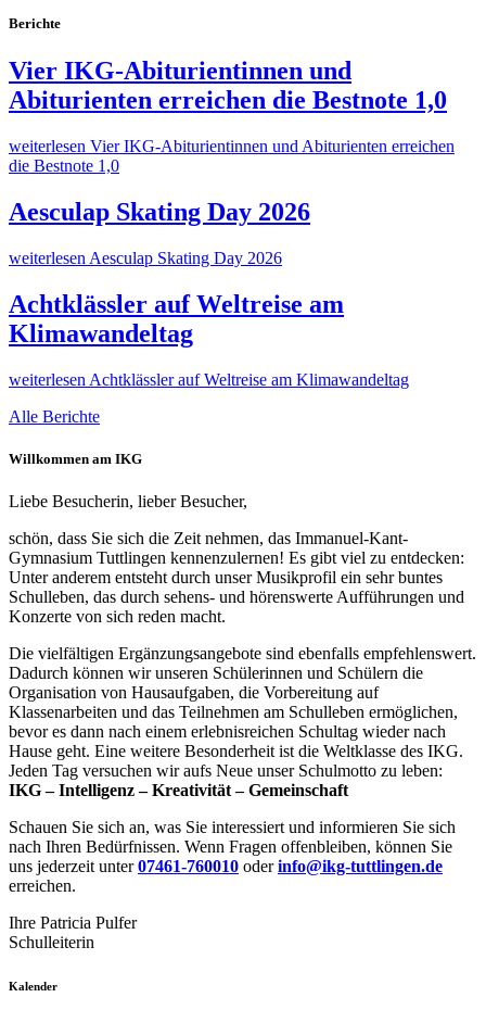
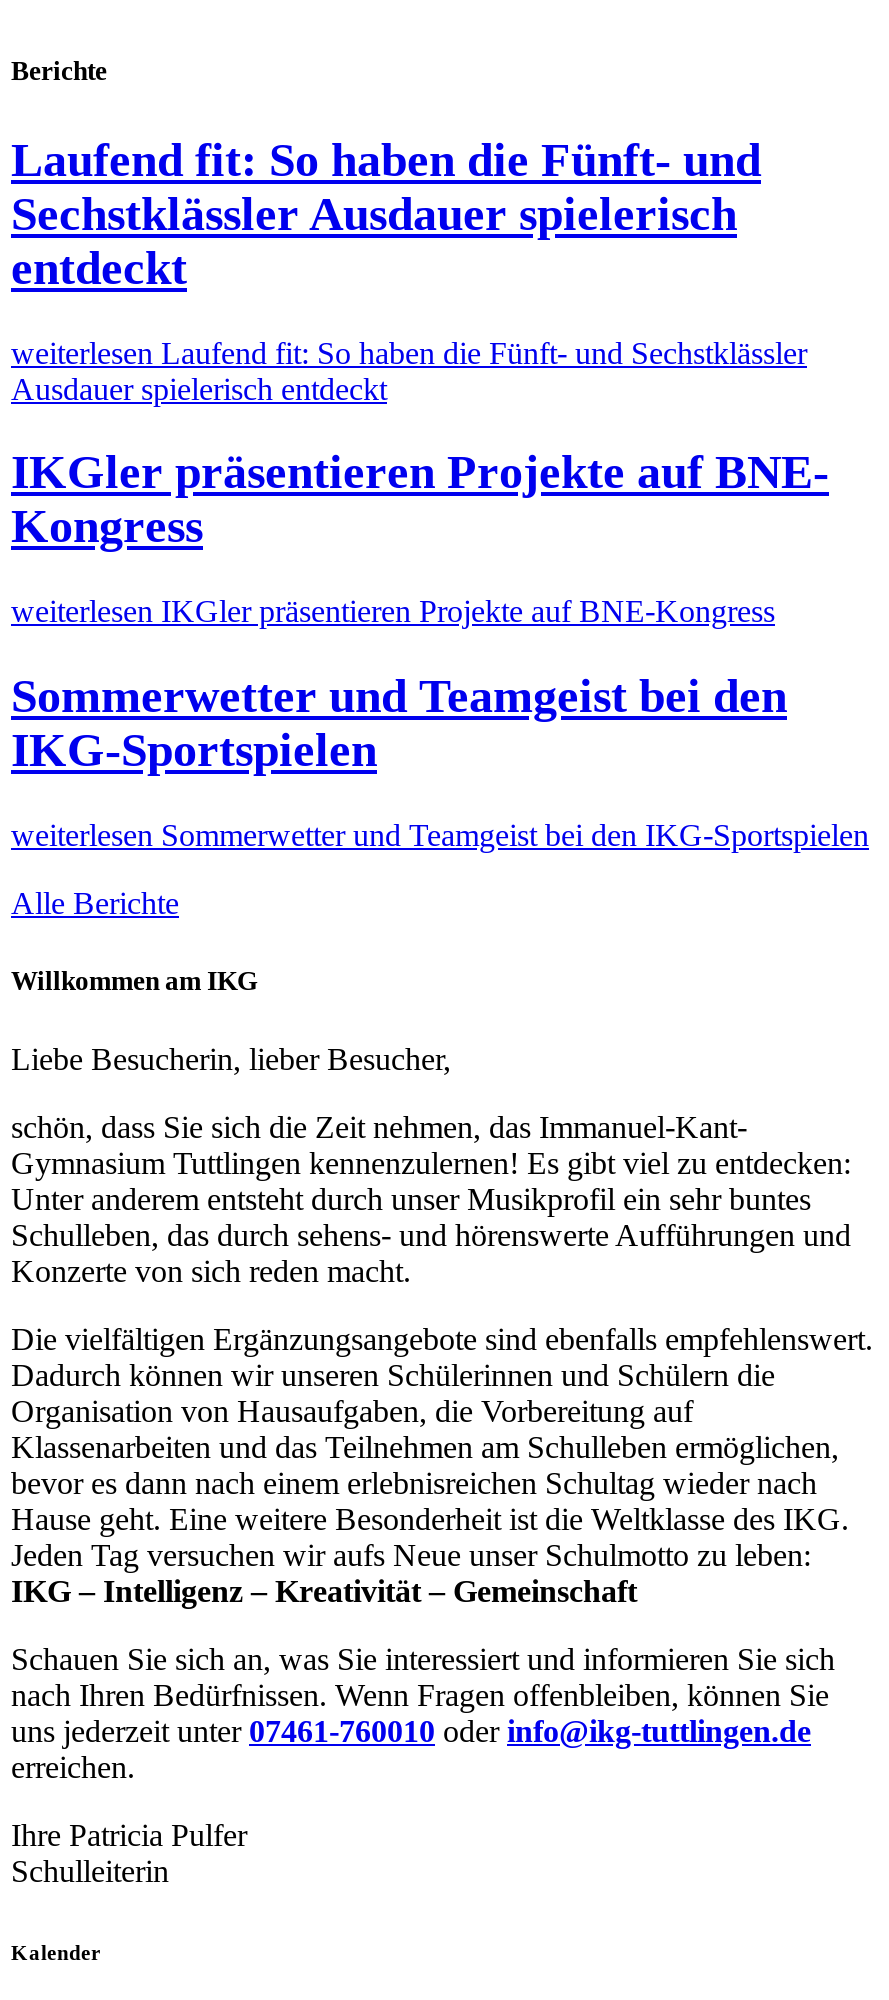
[9,57,447,114] Vier IKG-Abiturientinnen und | Abiturienten erreichen die Bestnote 1,0 -> [11,133,761,293] Laufend fit: So haben die Fünft- und | Sechstklässler Ausdauer spielerisch | entdeckt
[9,137,455,175] weiterlesen Vier IKG-Abiturientinnen und Abiturienten erreichen | die Bestnote 1,0 -> [11,335,807,405] weiterlesen Laufend fit: So haben die Fünft- und Sechstklässler | Ausdauer spielerisch entdeckt
[9,198,310,226] Aesculap Skating Day 2026 -> [11,446,829,552] IKGler präsentieren Projekte auf BNE- | Kongress
[9,249,282,267] weiterlesen Aesculap Skating Day 2026 -> [11,594,775,628] weiterlesen IKGler präsentieren Projekte auf BNE-Kongress
[9,290,344,348] Achtklässler auf Weltreise am | Klimawandeltag -> [11,670,787,776] Sommerwetter und Teamgeist bei den | IKG-Sportspielen
[9,370,409,389] weiterlesen Achtklässler auf Weltreise am Klimawandeltag -> [11,818,869,852] weiterlesen Sommerwetter und Teamgeist bei den IKG-Sportspielen

